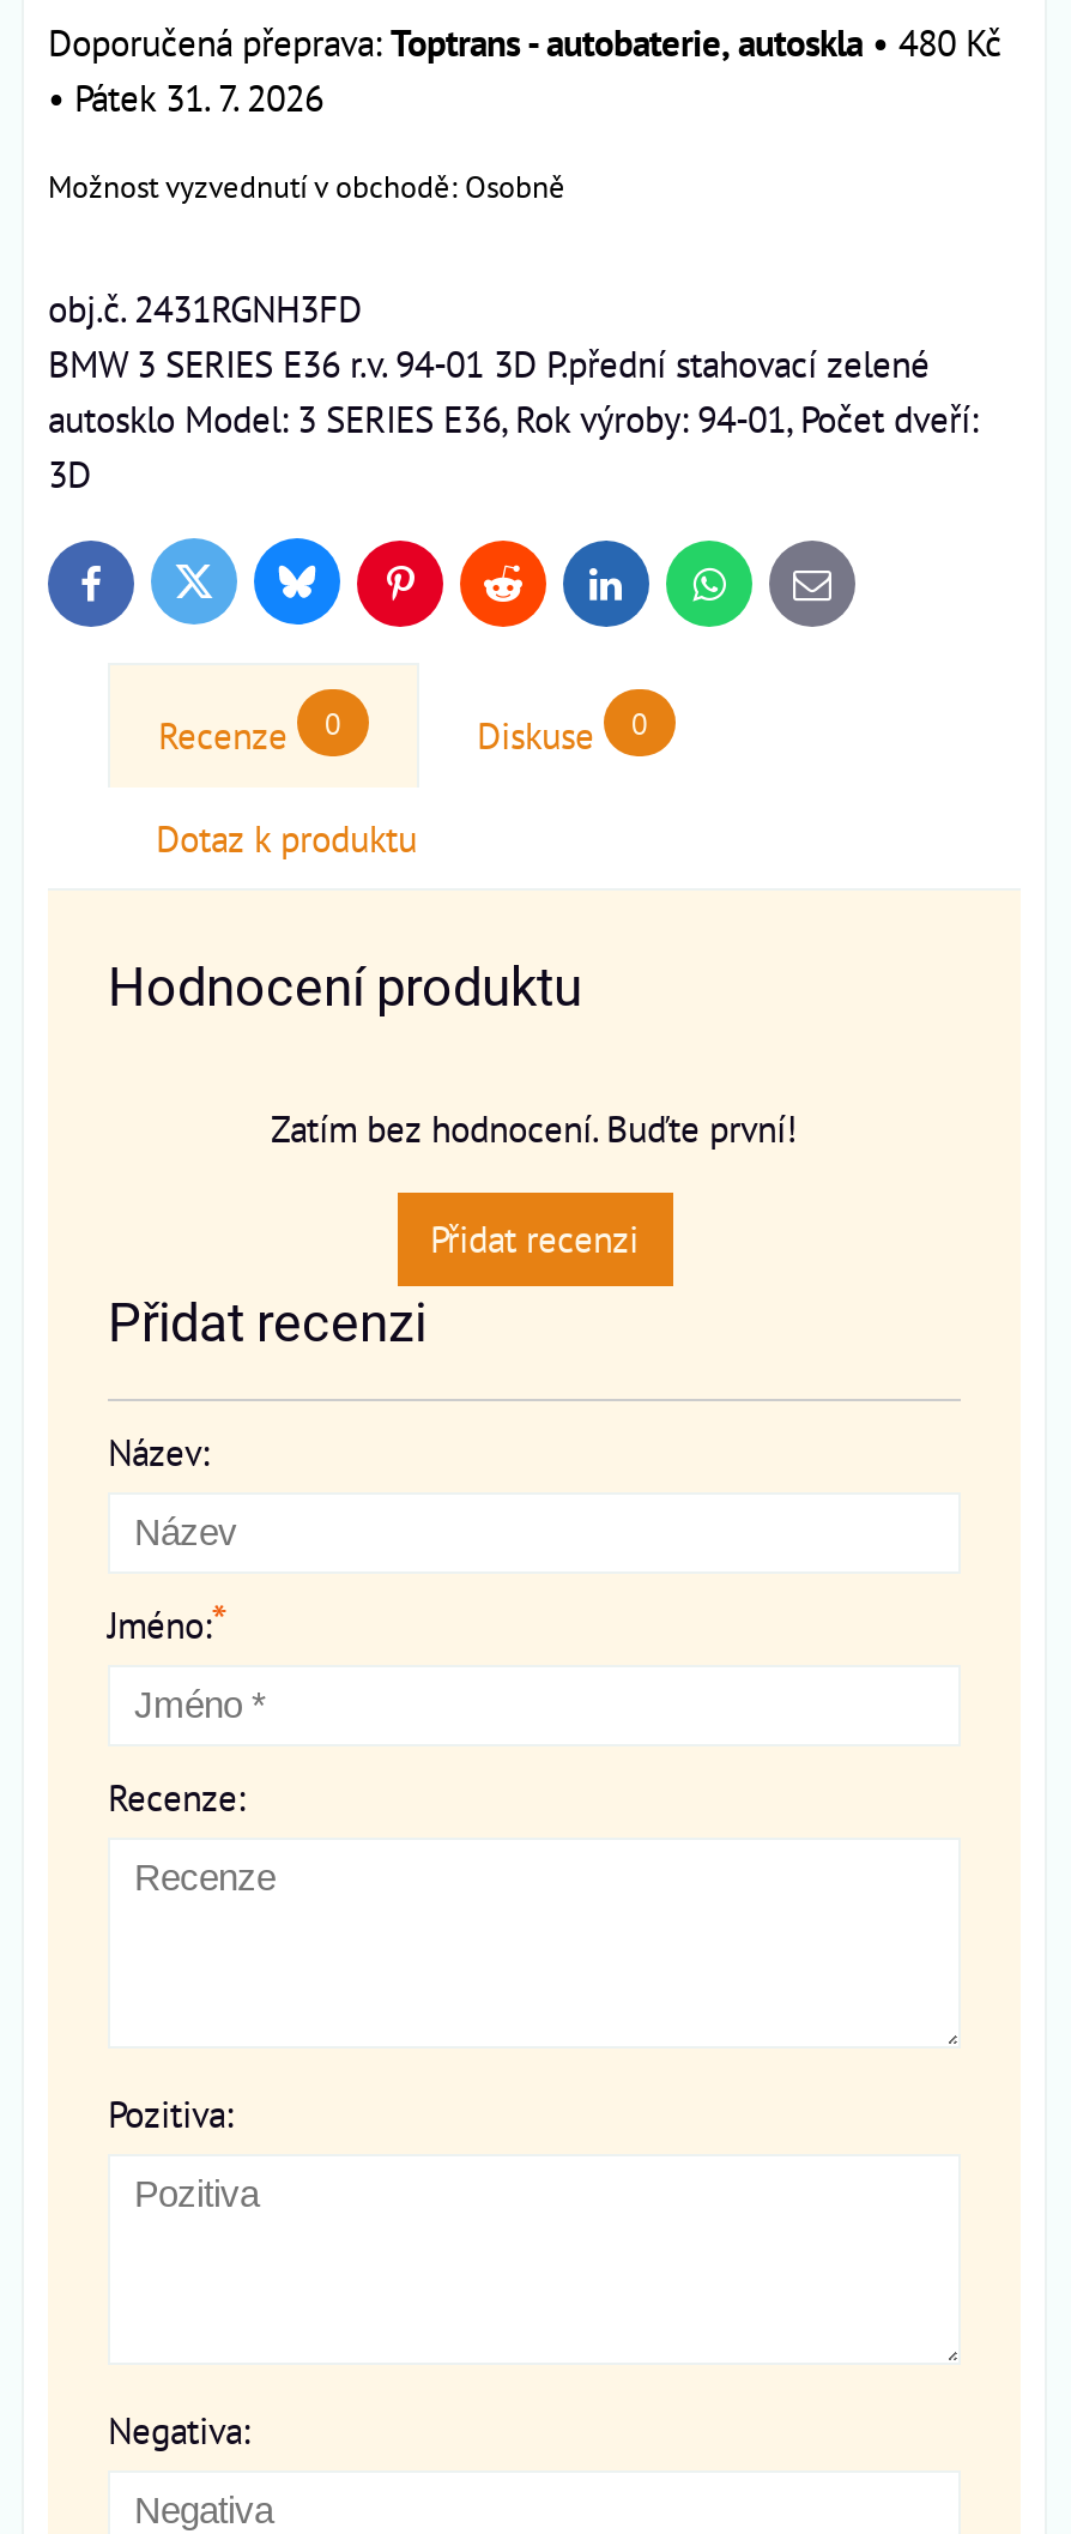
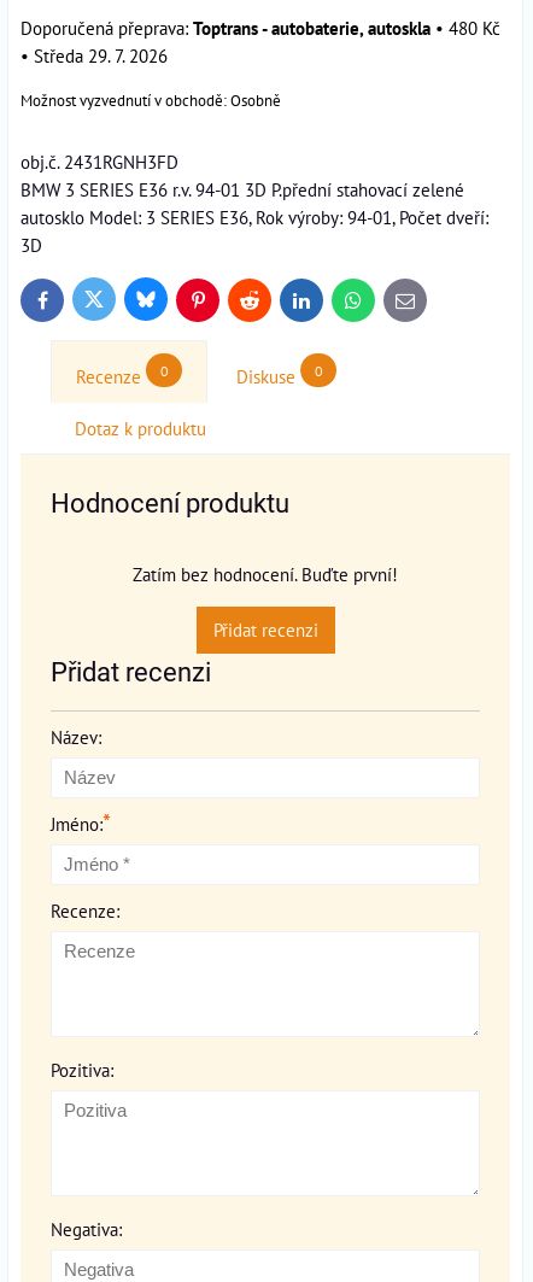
[48,72,323,120] • Pátek 31. 7. 2026 -> [20,43,168,67] • Středa 29. 7. 2026

